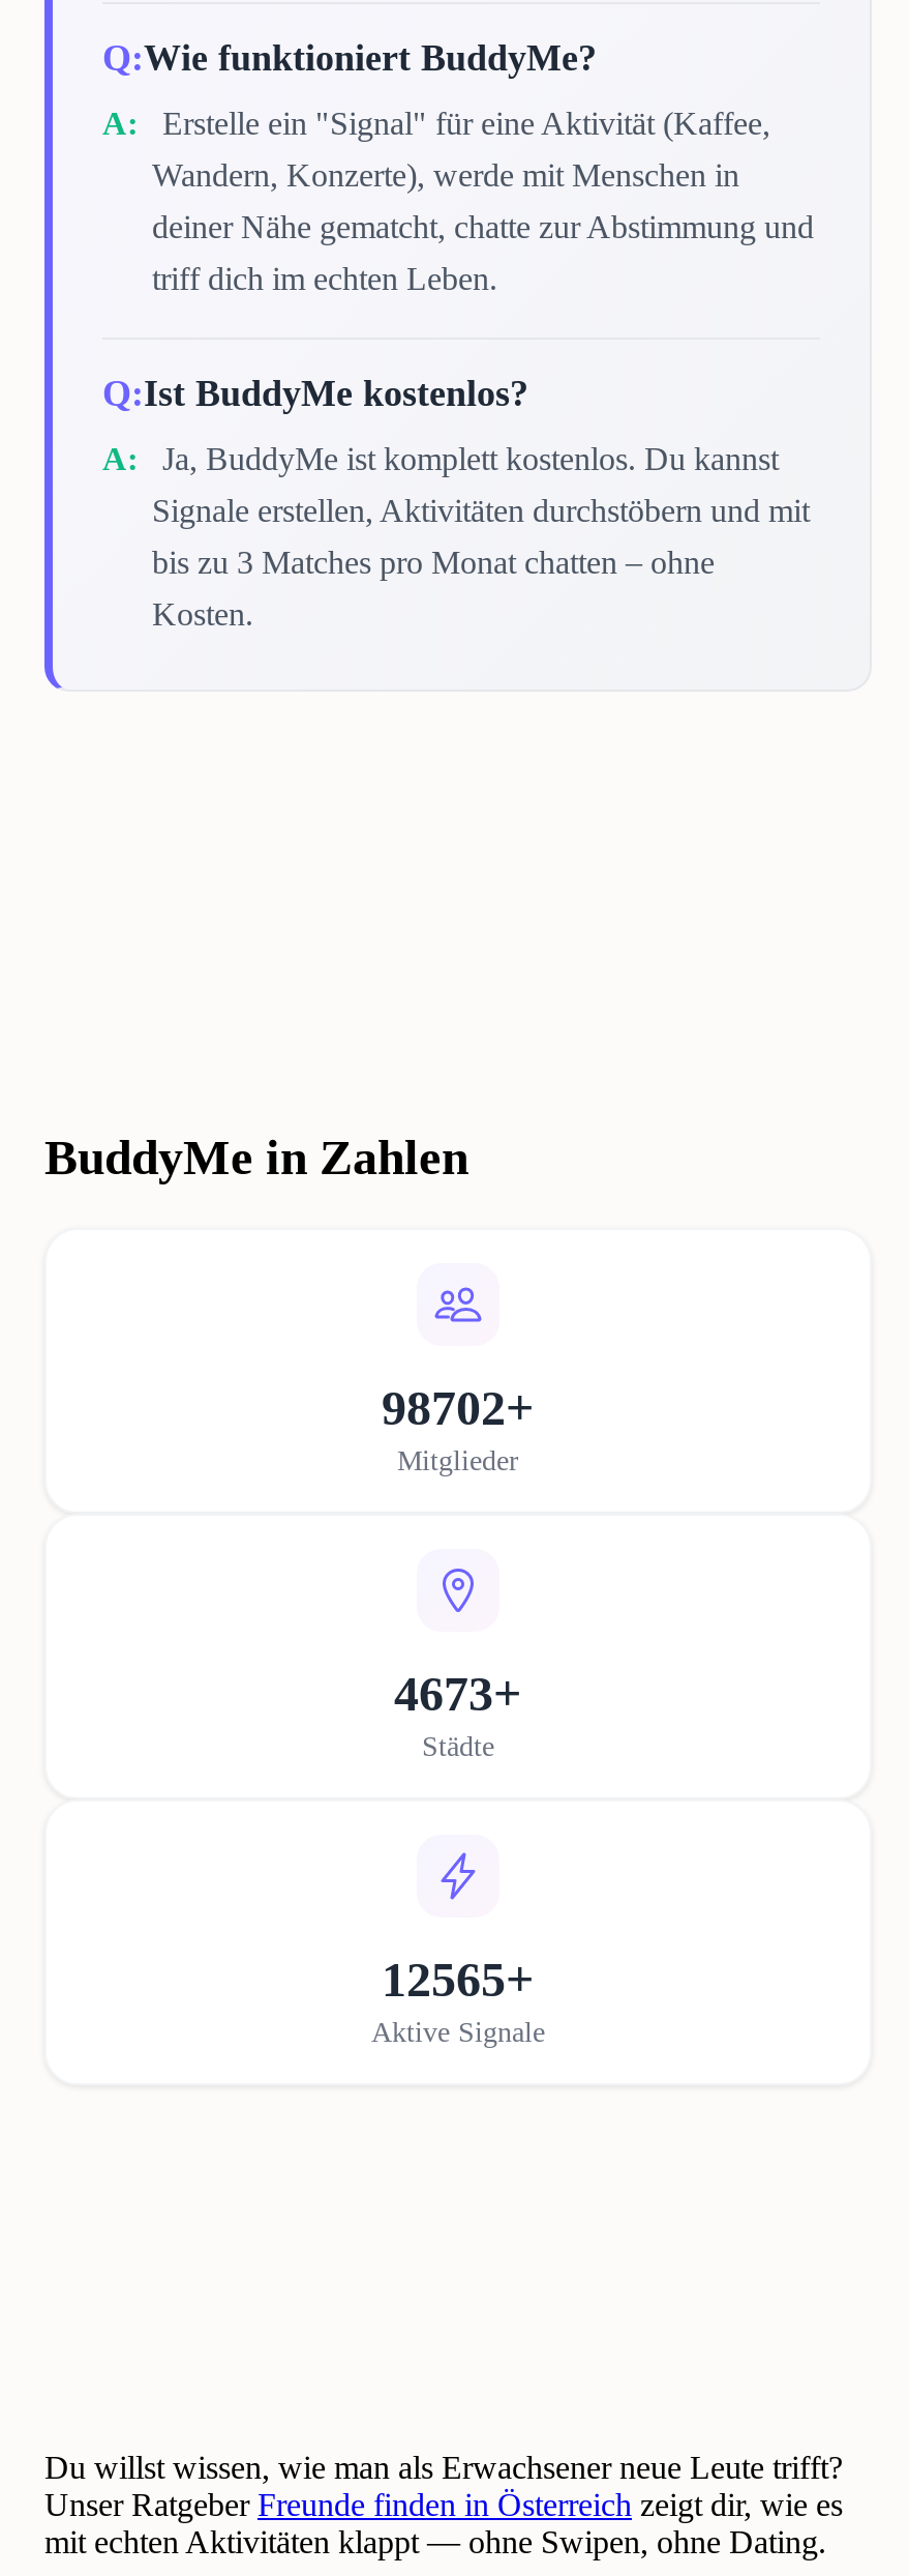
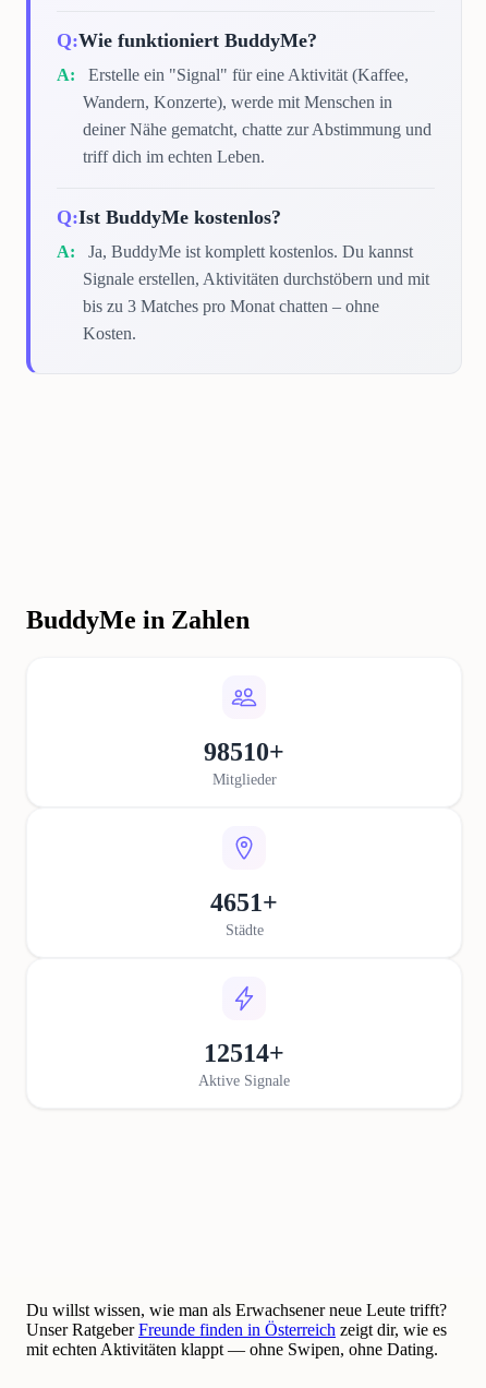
[382,1381,535,1435] 98702+ -> [204,738,284,766] 98510+
[394,1667,522,1721] 4673+ -> [210,888,278,916] 4651+
[382,1953,535,2006] 12565+ -> [204,1039,284,1067] 12514+

